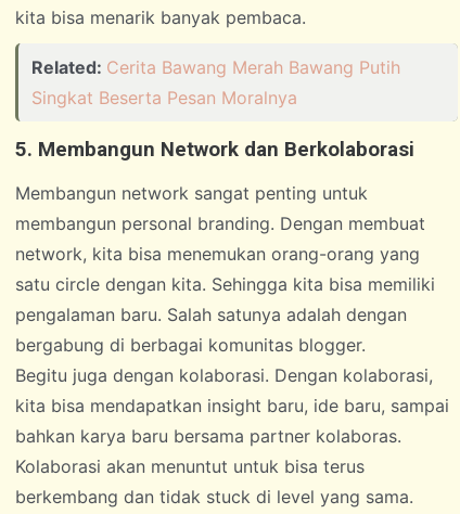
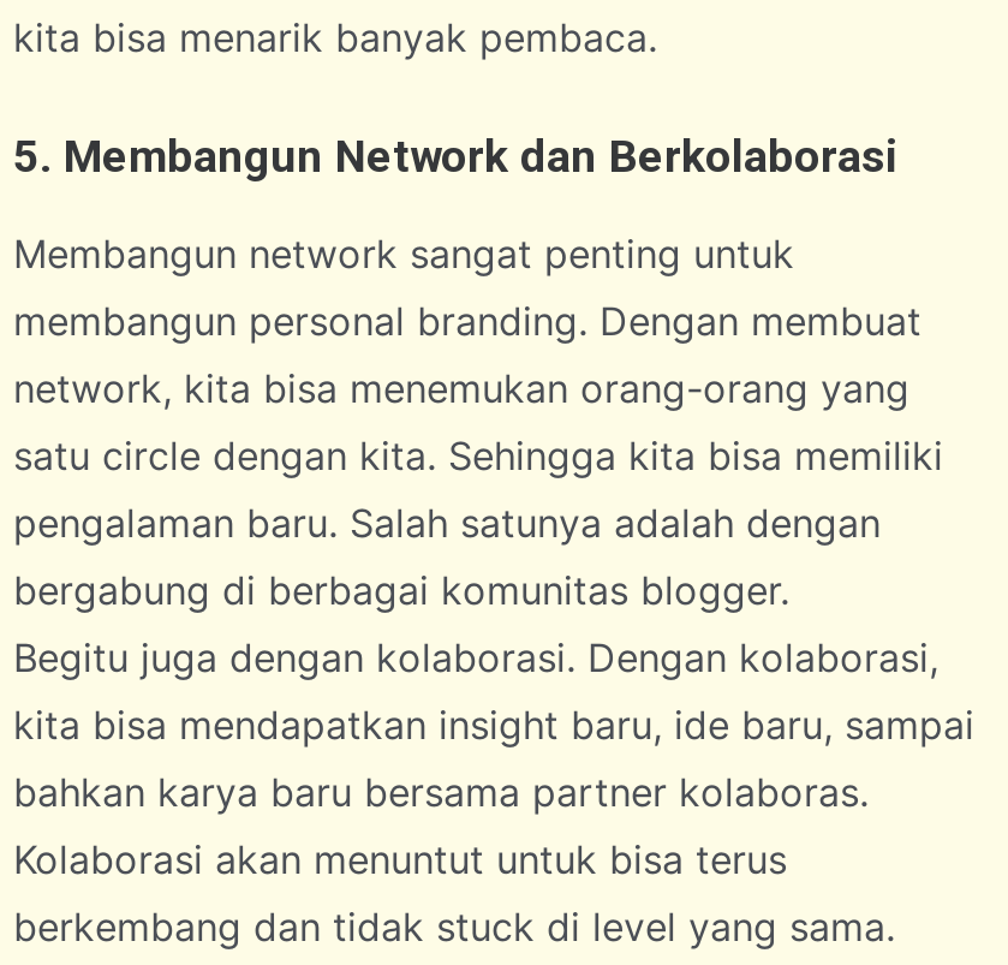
[31,56,400,108] Related: Cerita Bawang Merah Bawang Putih | Singkat Beserta Pesan Moralnya -> none

